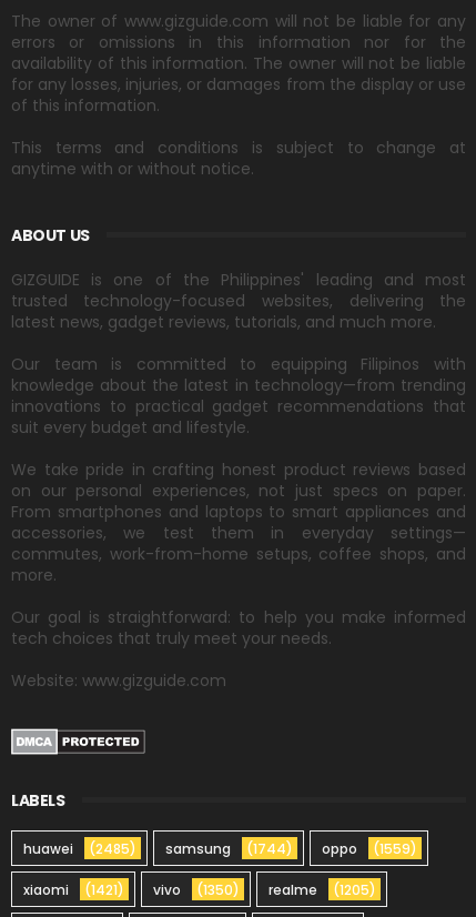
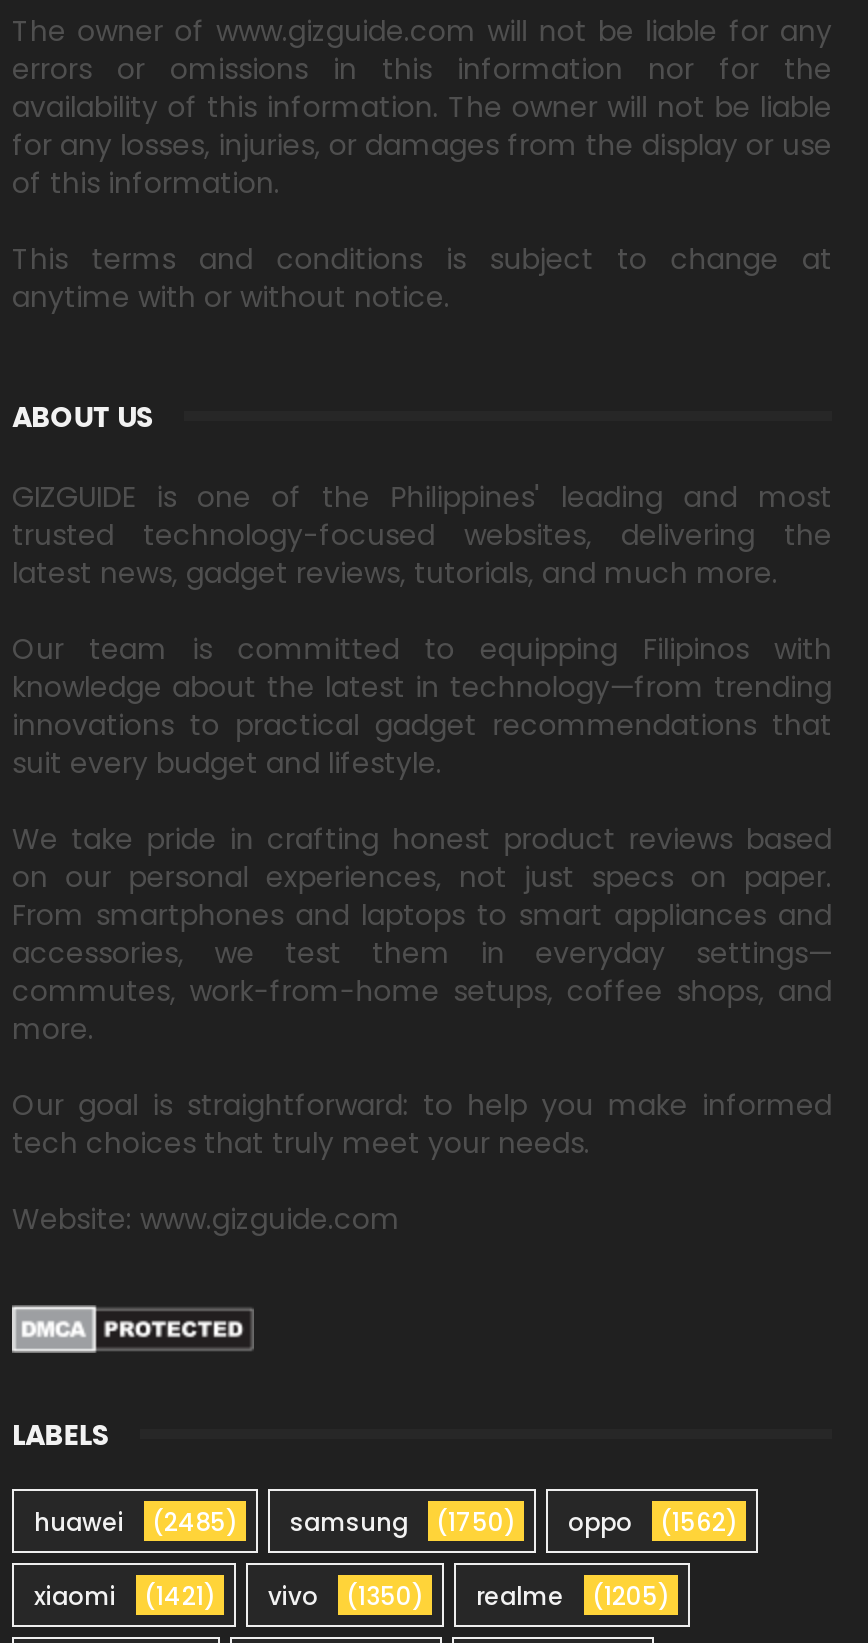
[246,839,293,858] (1744) -> [436,1504,516,1538] (1750)
[373,839,417,858] (1559) -> [660,1504,738,1538] (1562)

